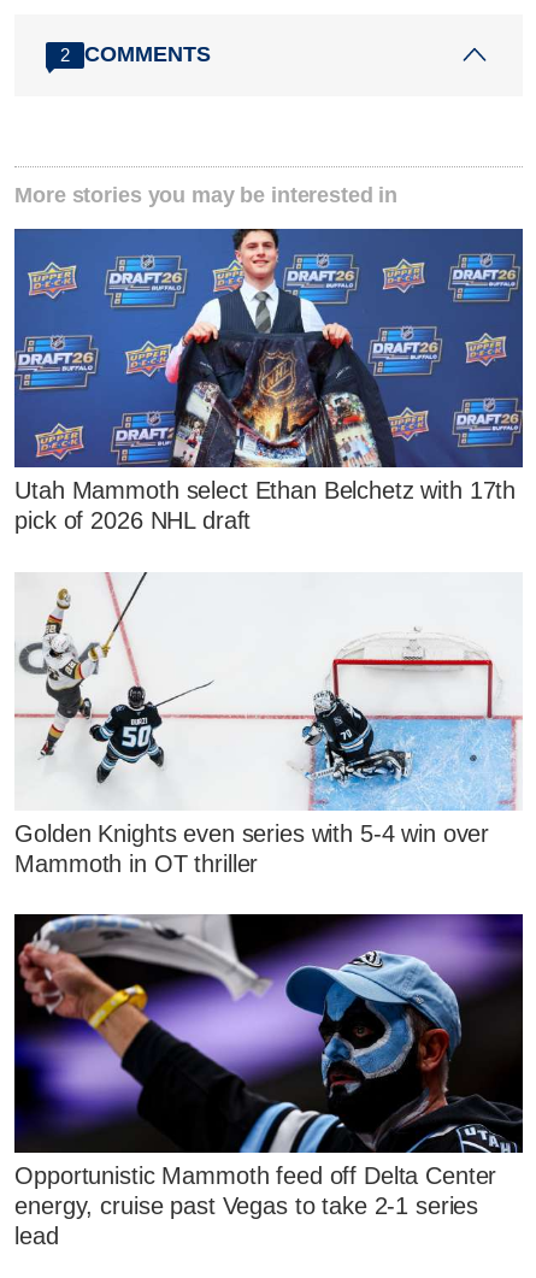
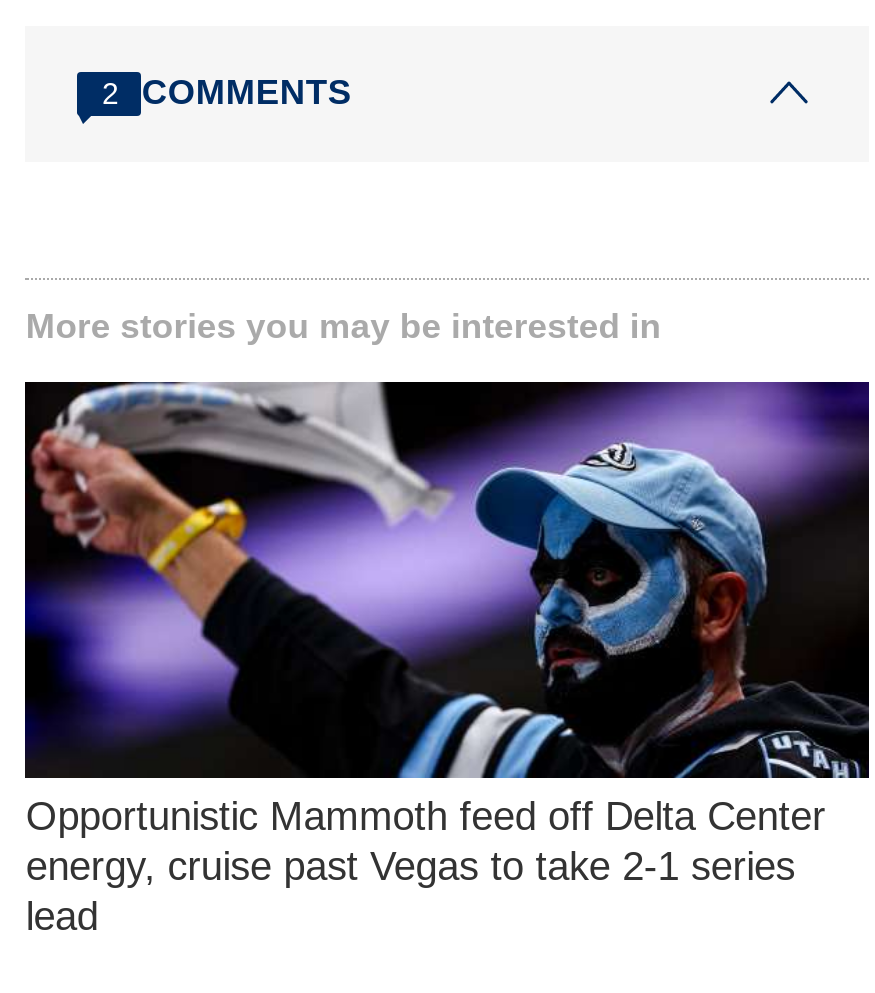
[13,228,524,534] [image] | Utah Mammoth select Ethan Belchetz with 17th | pick of 2026 NHL draft -> none
[14,571,523,877] [image] | Golden Knights even series with 5-4 win over | Mammoth in OT thriller -> none

